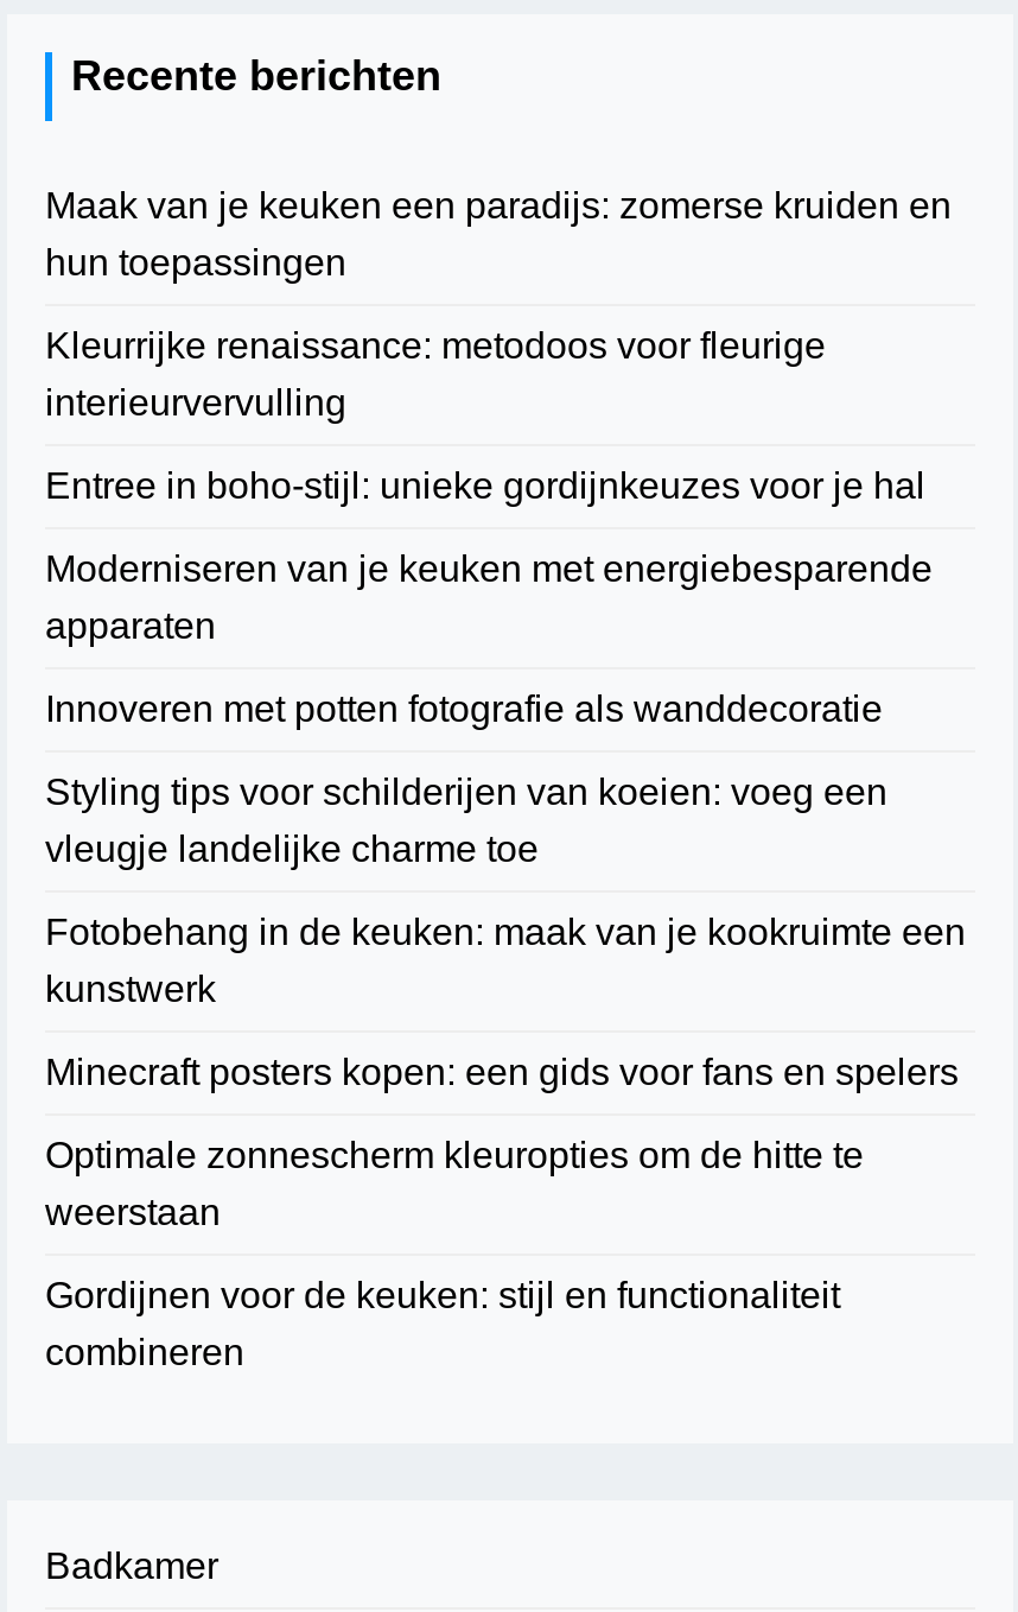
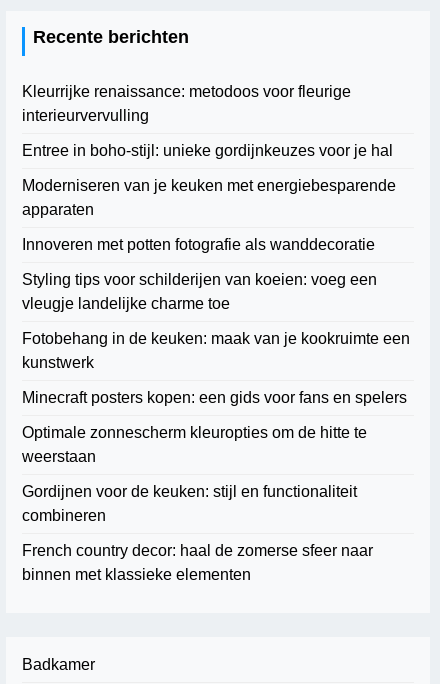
[45,186,952,283] Maak van je keuken een paradijs: zomerse kruiden en | hun toepassingen -> none
moved [45,326,966,1373] -> [22,83,410,524]: Kleurrijke renaissance: metodoos voor fleurige | interieurvervulling | Entree in boho-stijl: unieke gordijnkeuzes voor je hal | ... | Gordijnen voor de keuken: stijl en functionaliteit | combineren
none -> [22,542,373,583] French country decor: haal de zomerse sfeer naar | binnen met klassieke elementen

